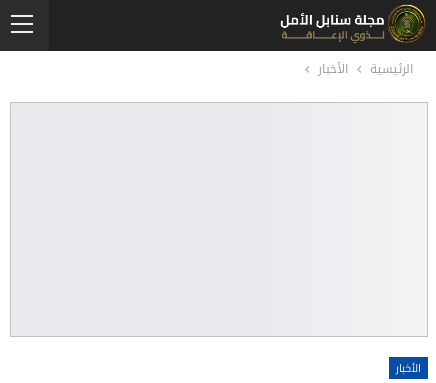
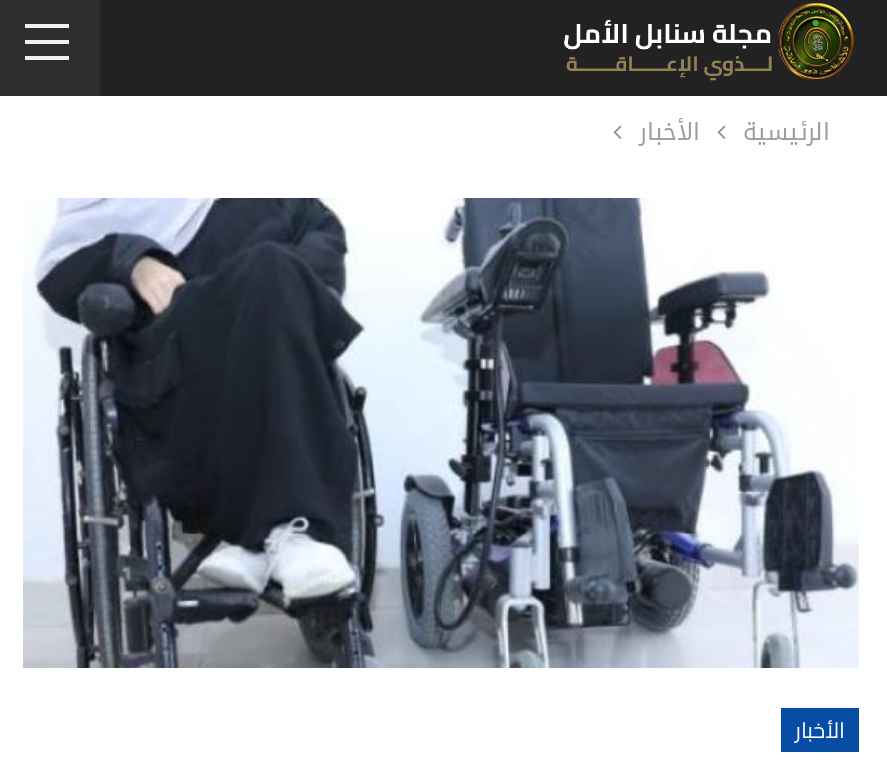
none -> [29,196,857,670] [image]

